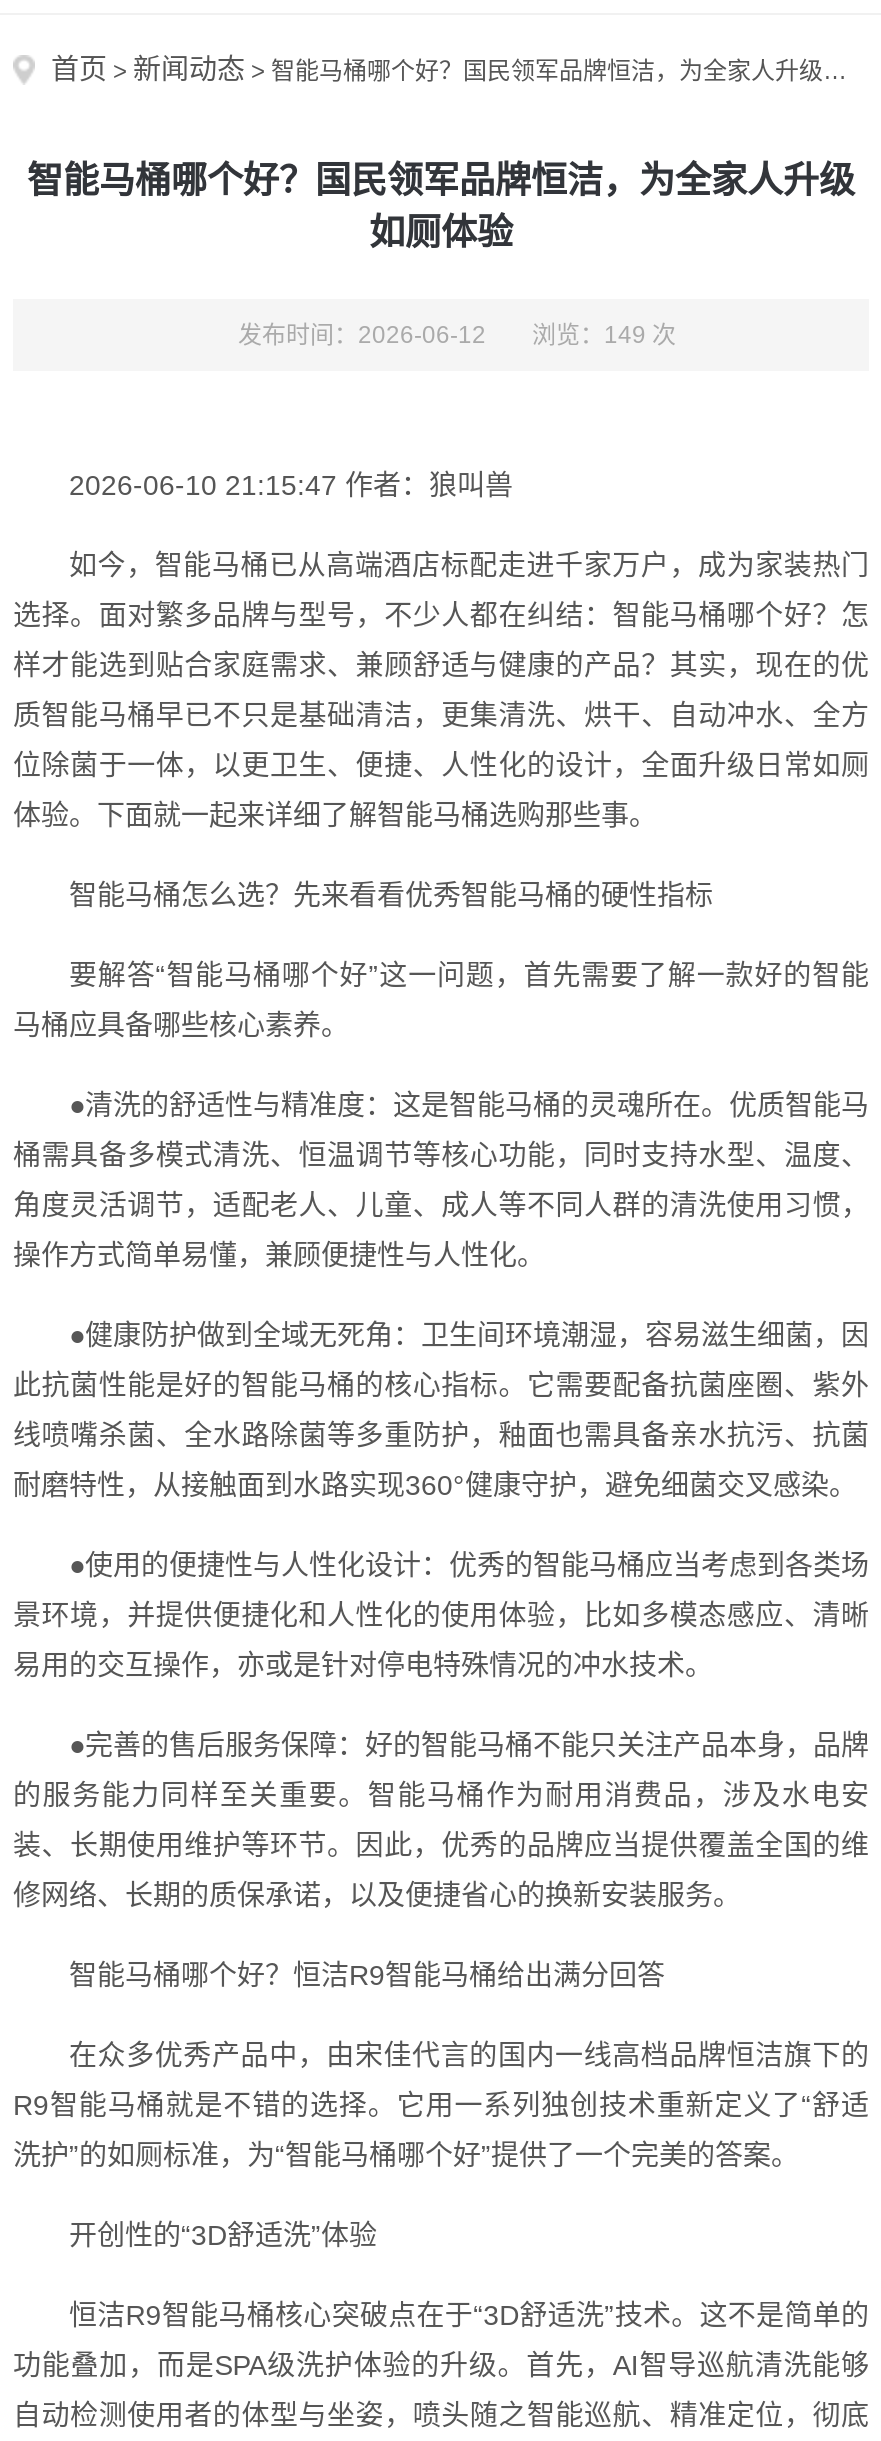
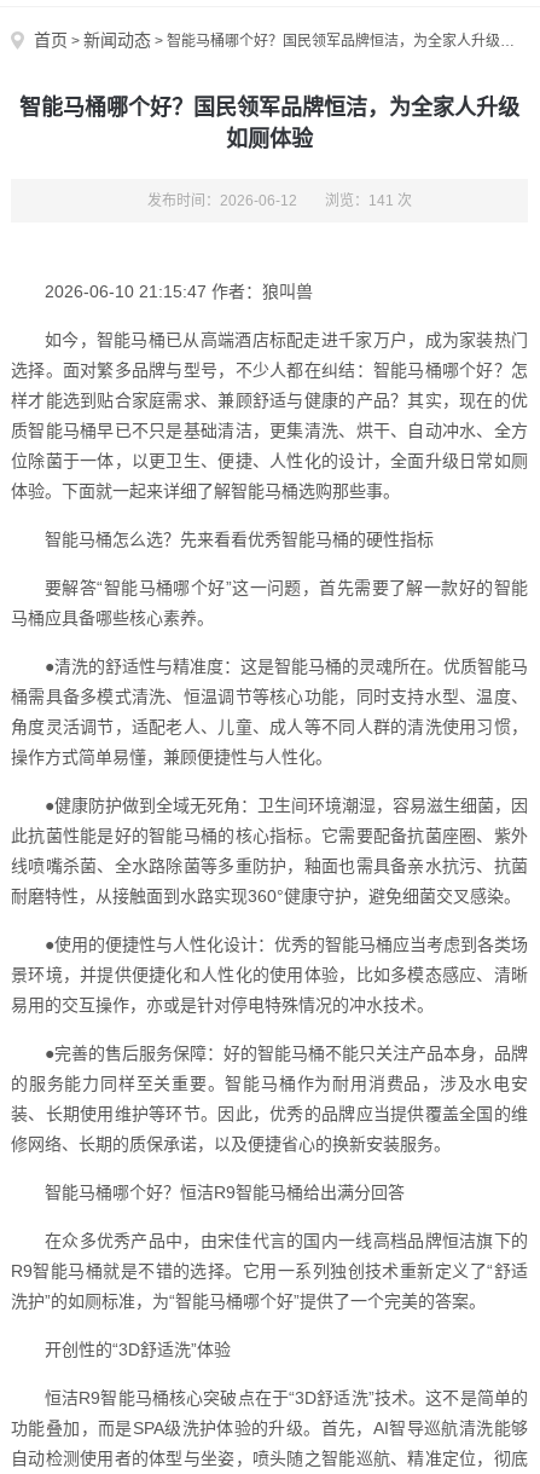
[238,321,676,349] 发布时间：2026-06-12 浏览：149 次 -> [147,192,411,209] 发布时间：2026-06-12 浏览：141 次

